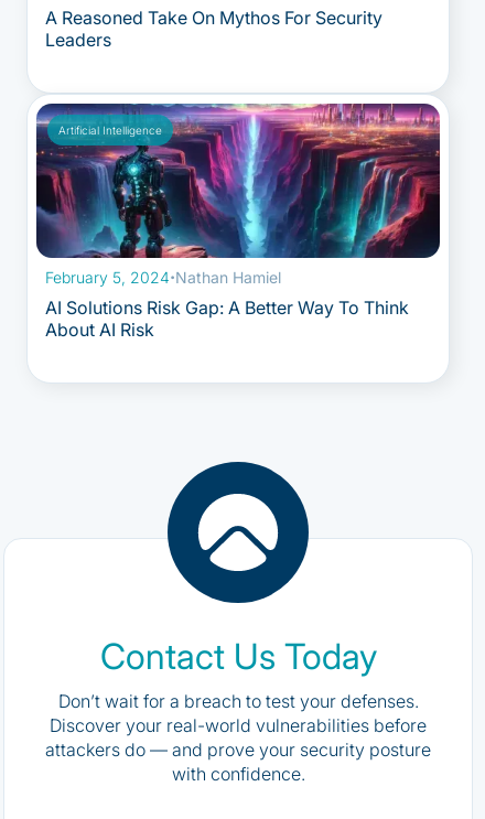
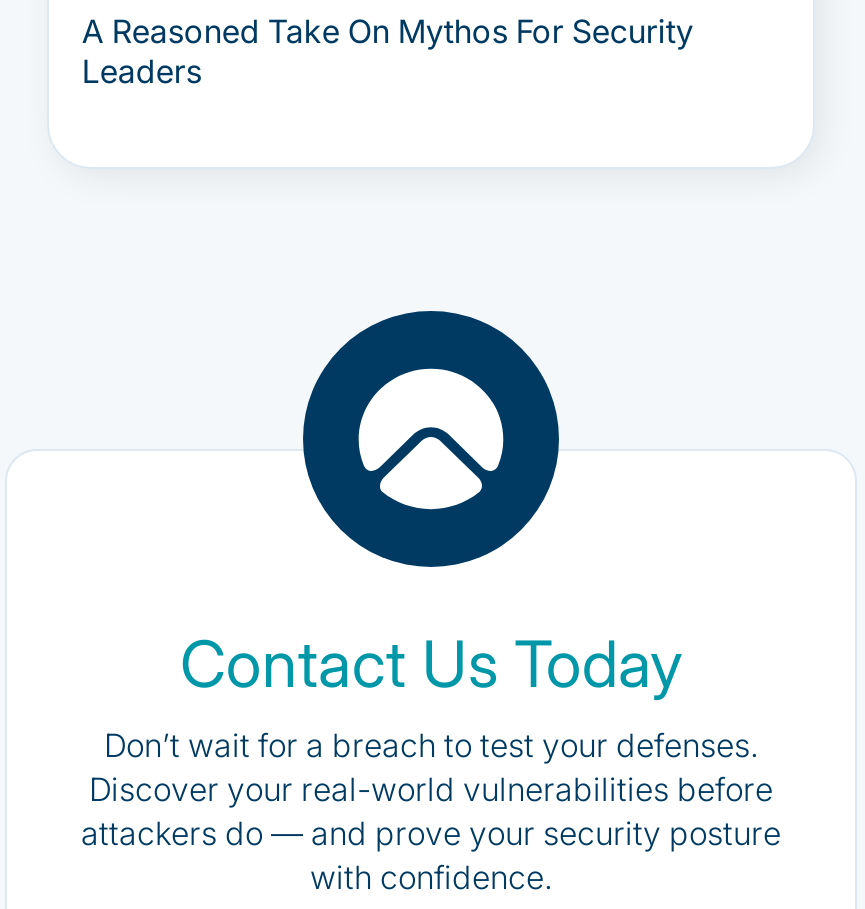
[35,103,441,259] [image] | Artificial Intelligence -> none
[46,268,409,341] February 5, 2024·Nathan Hamiel | AI Solutions Risk Gap: A Better Way To Think | About AI Risk -> none

